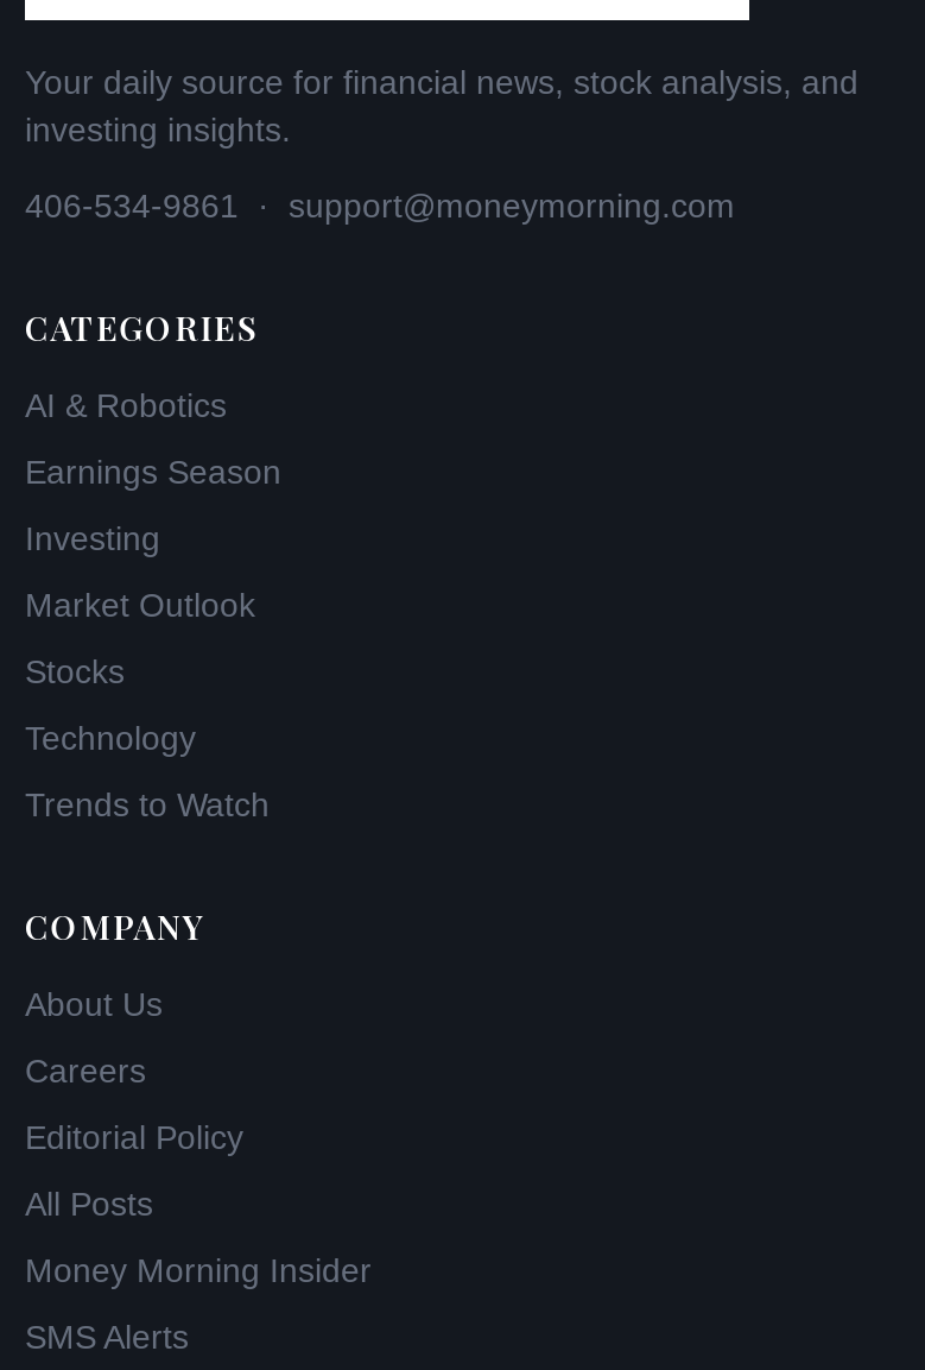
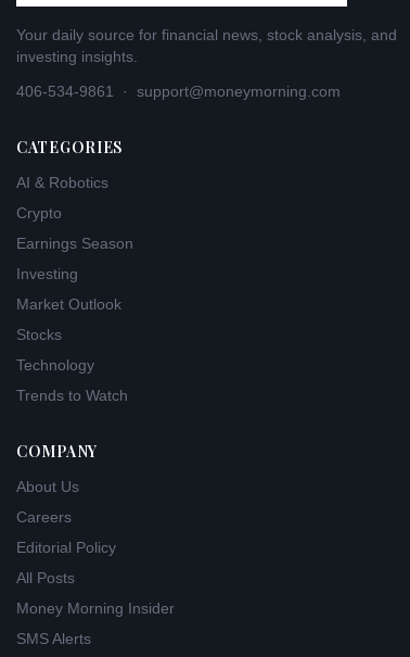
none -> [16,204,62,222] Crypto

